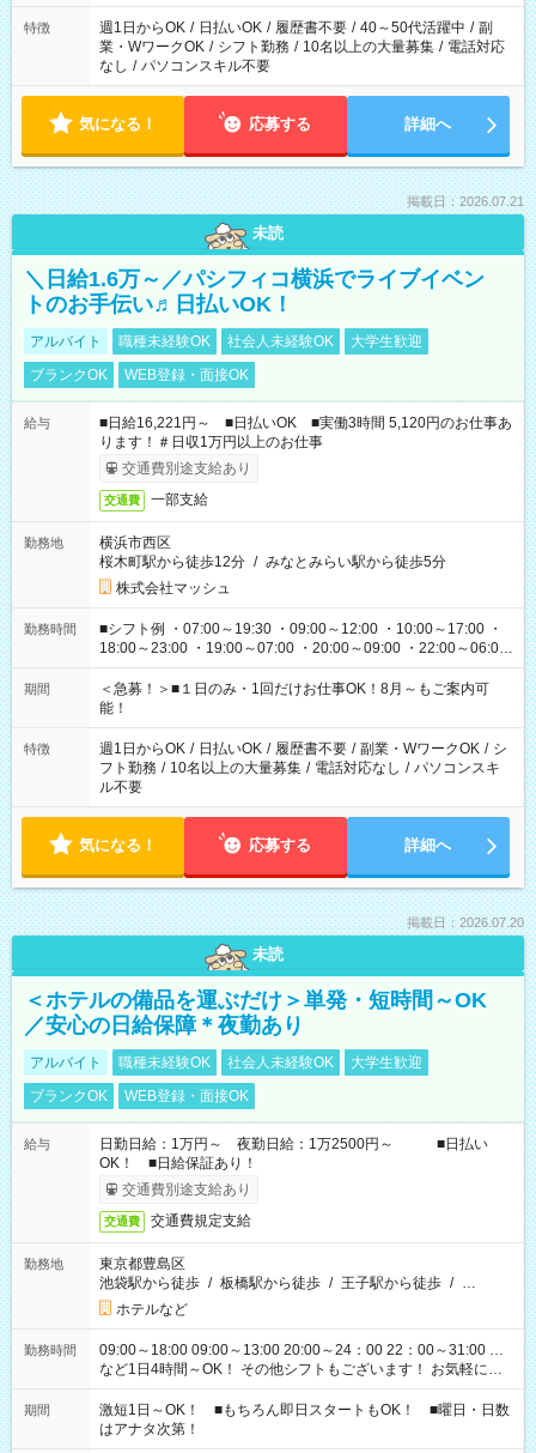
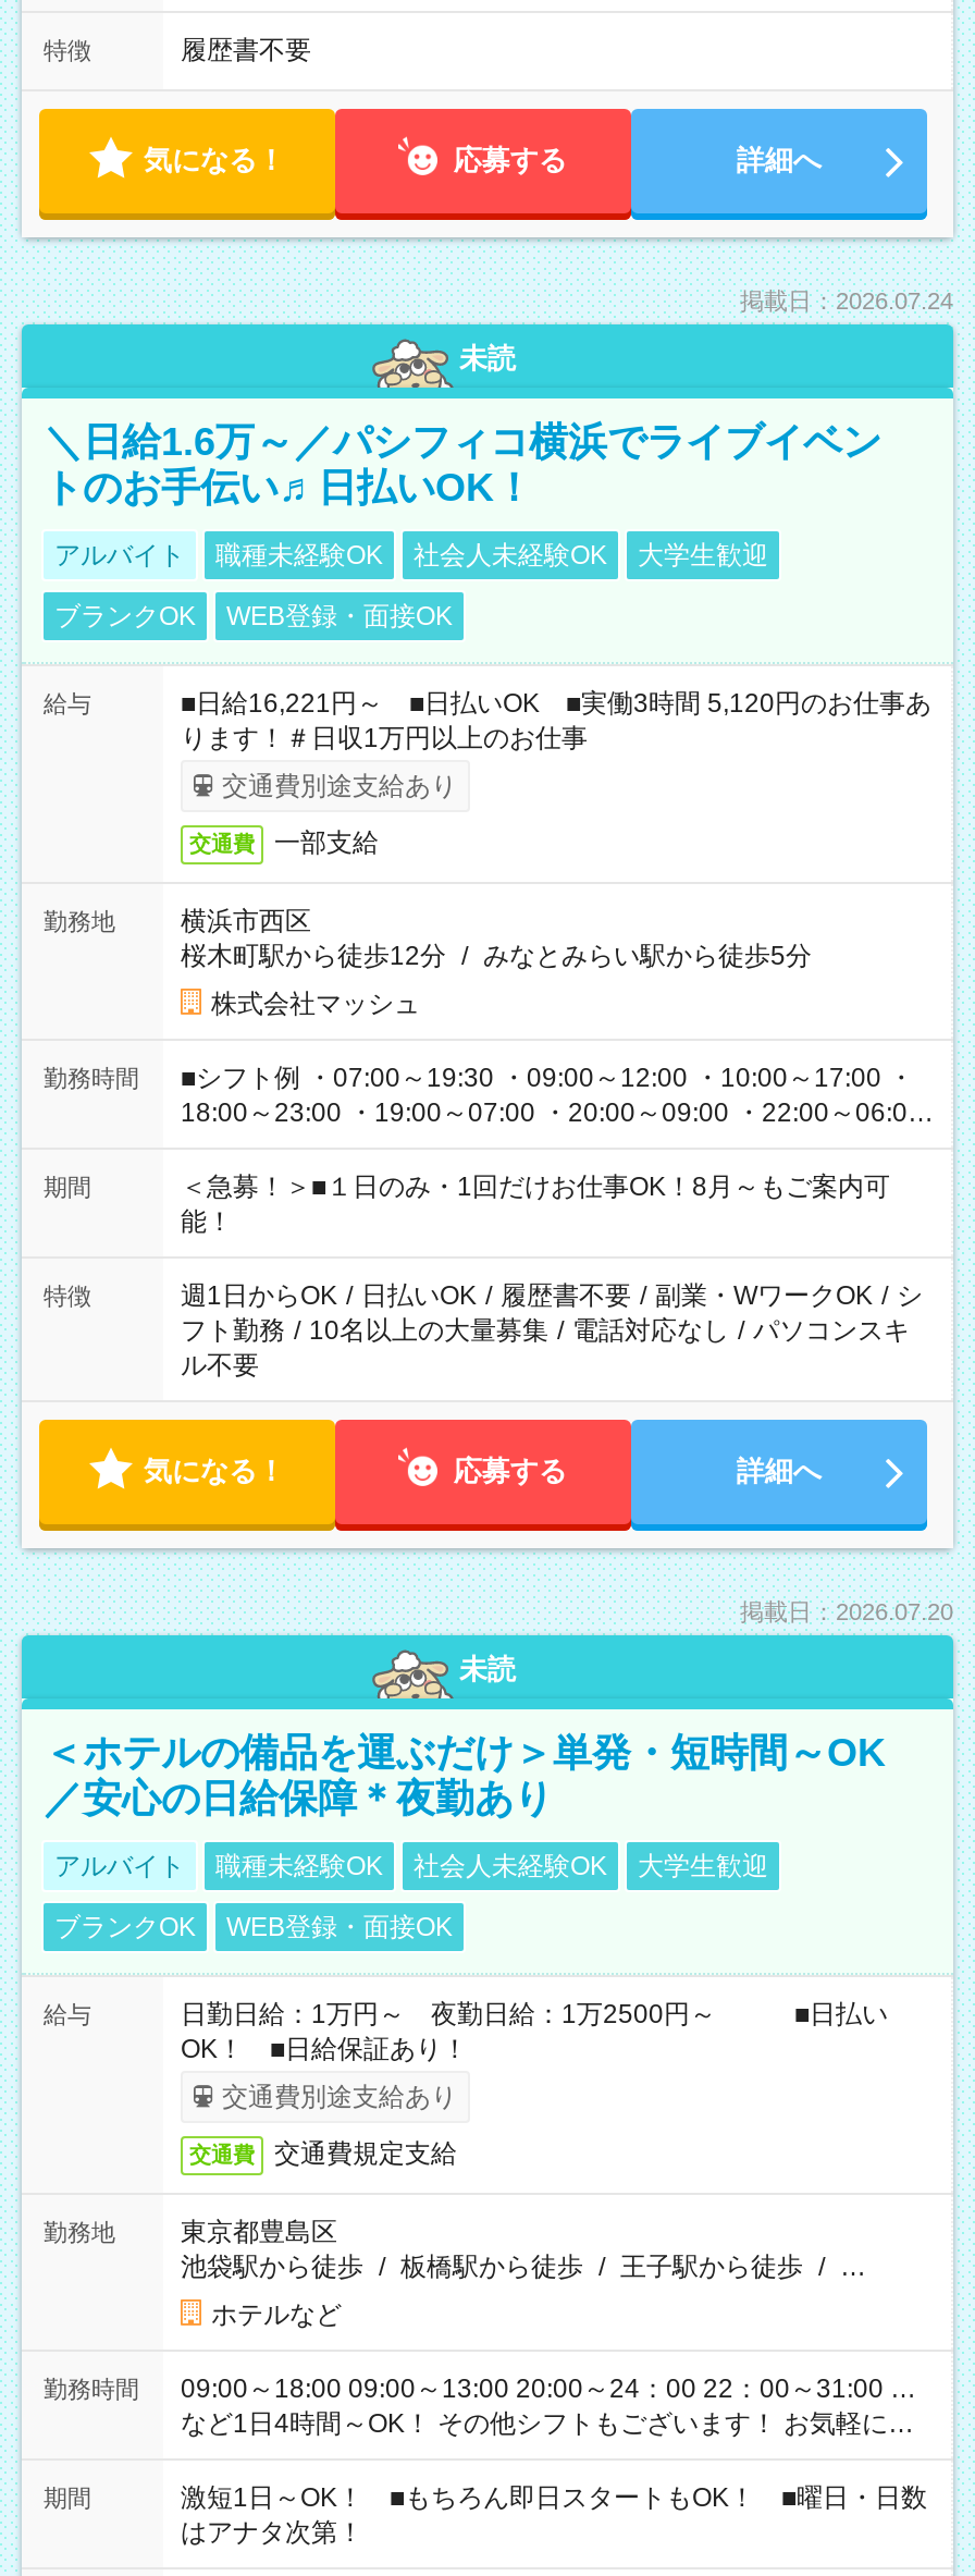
[99,19,505,74] 週1日からOK / 日払いOK / 履歴書不要 / 40～50代活躍中 / 副 | 業・WワークOK / シフト勤務 / 10名以上の大量募集 / 電話対応 | なし / パソコンスキル不要 -> [181,35,311,65] 履歴書不要
[407,194,524,208] 掲載日：2026.07.21 -> [740,287,953,314] 掲載日：2026.07.24

